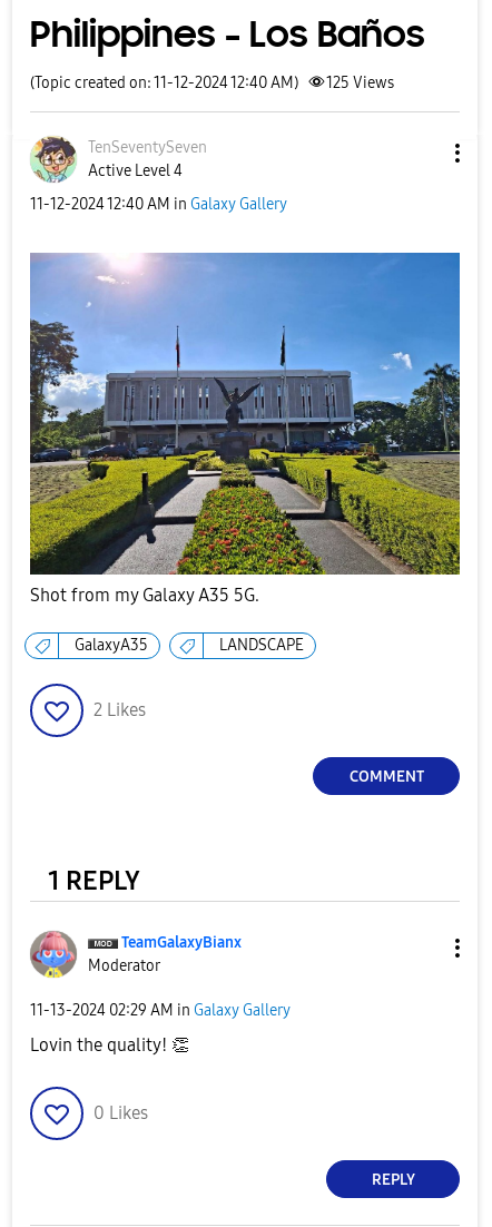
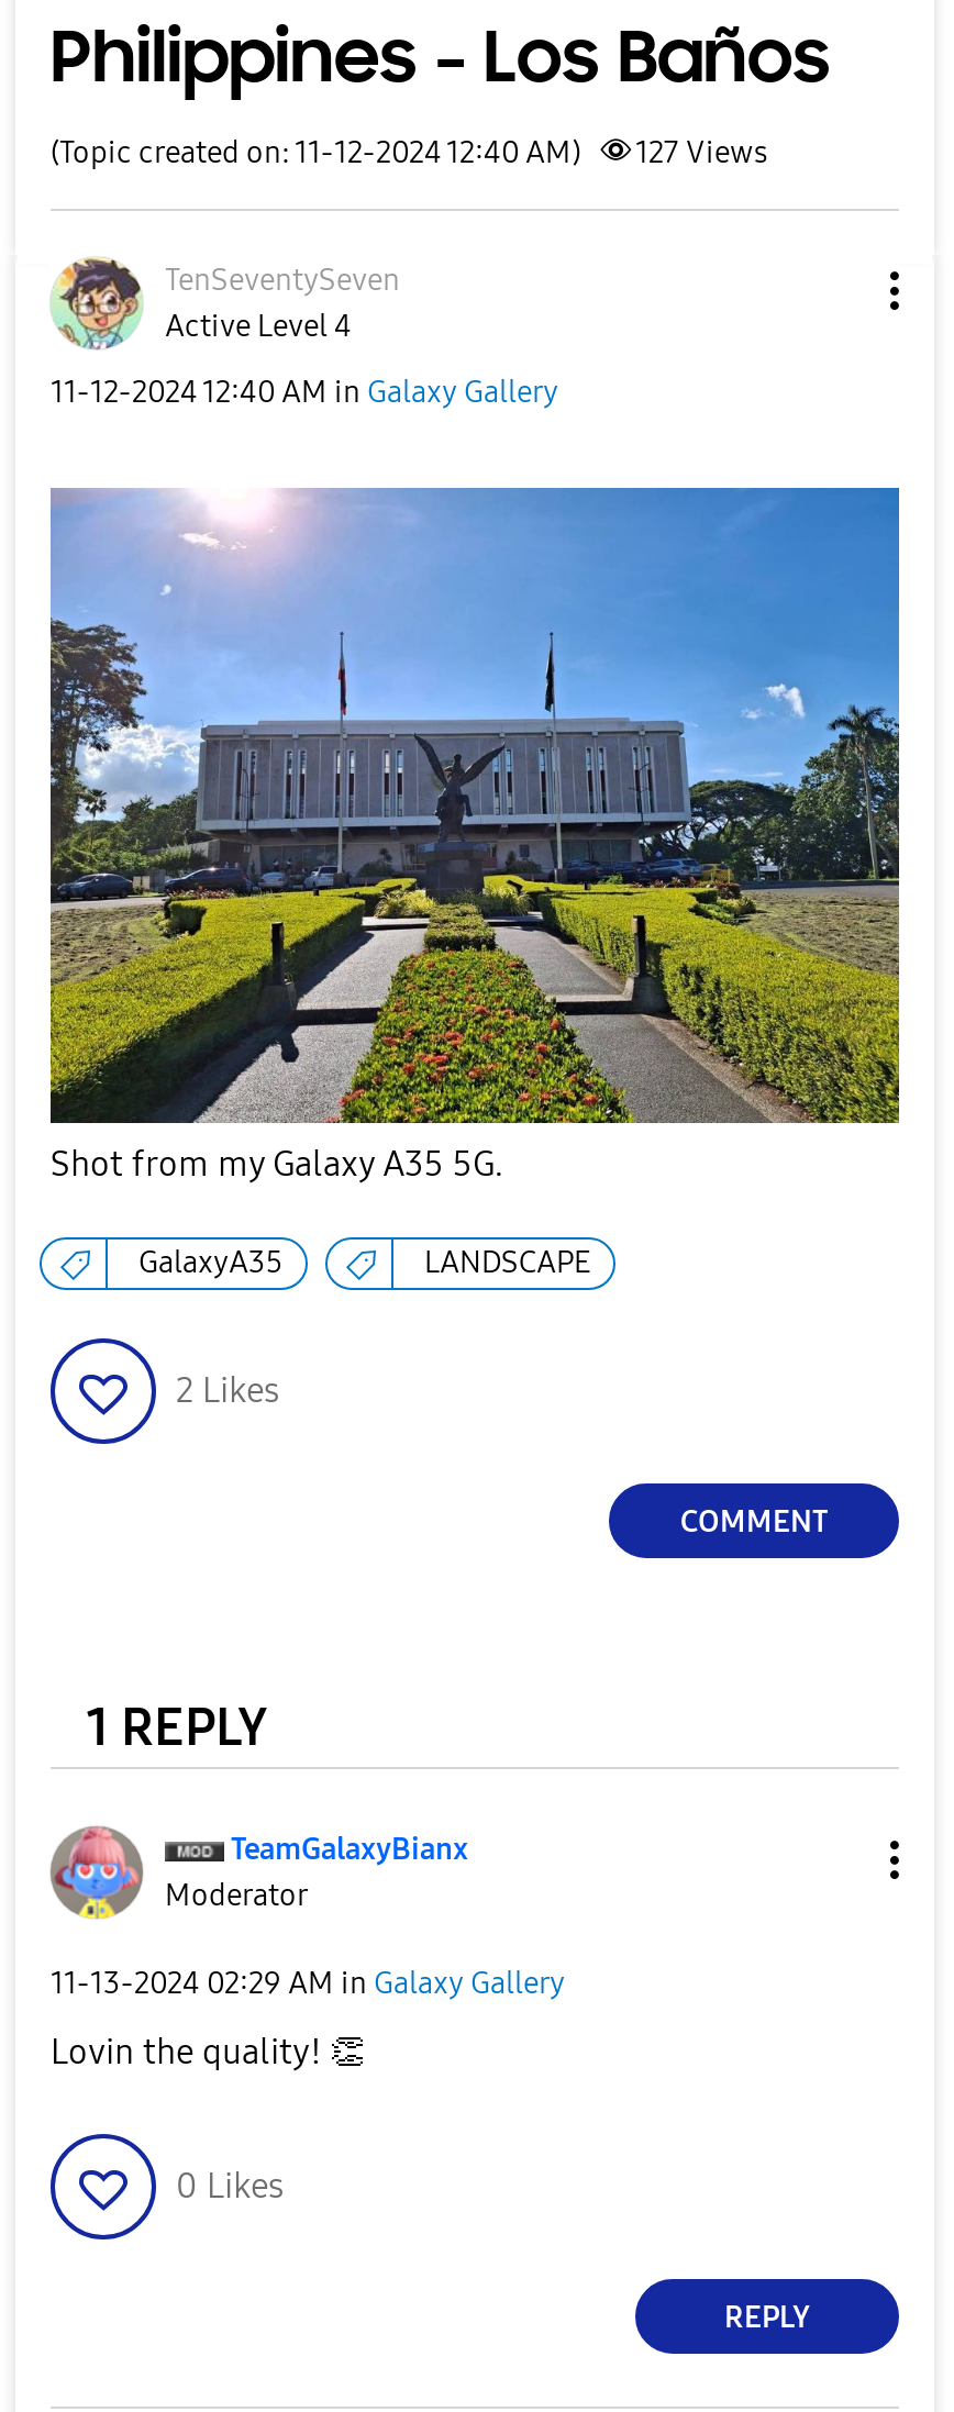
[30,73,394,92] (Topic created on: 11-12-2024 12:40 AM) 125 Views -> [51,134,767,171] (Topic created on: 11-12-2024 12:40 AM) 127 Views

